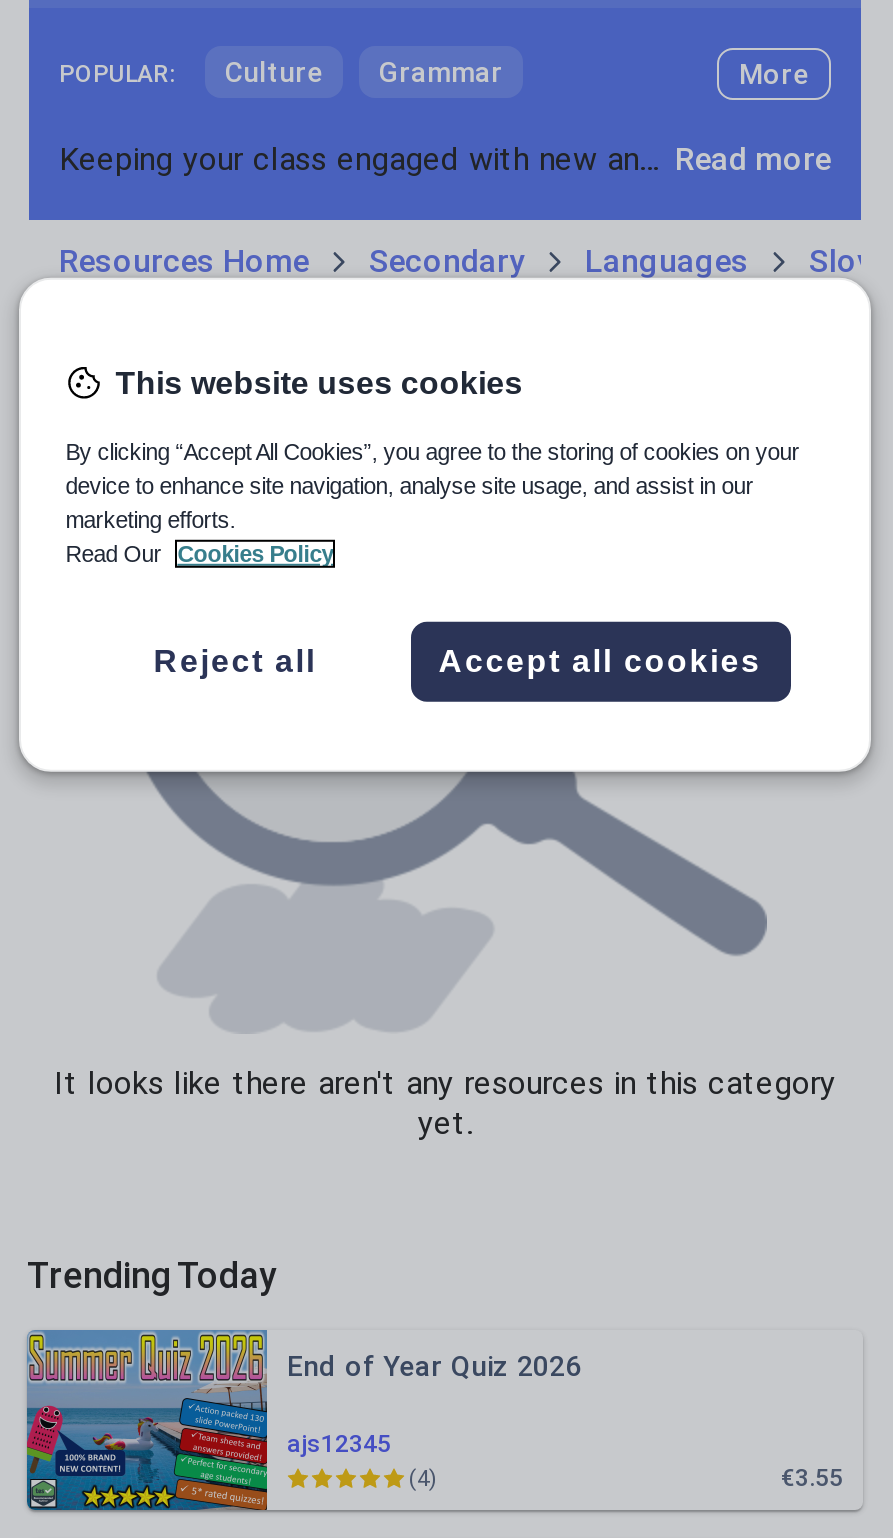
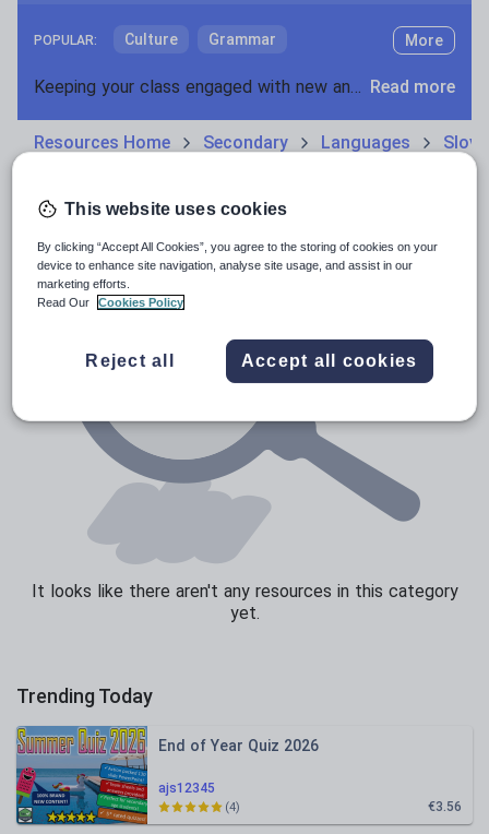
[781,1464,843,1492] €3.55 -> [428,799,462,814] €3.56

